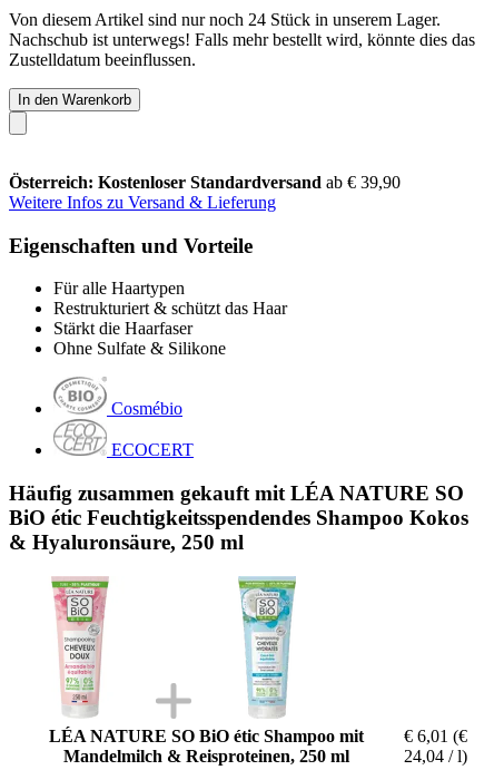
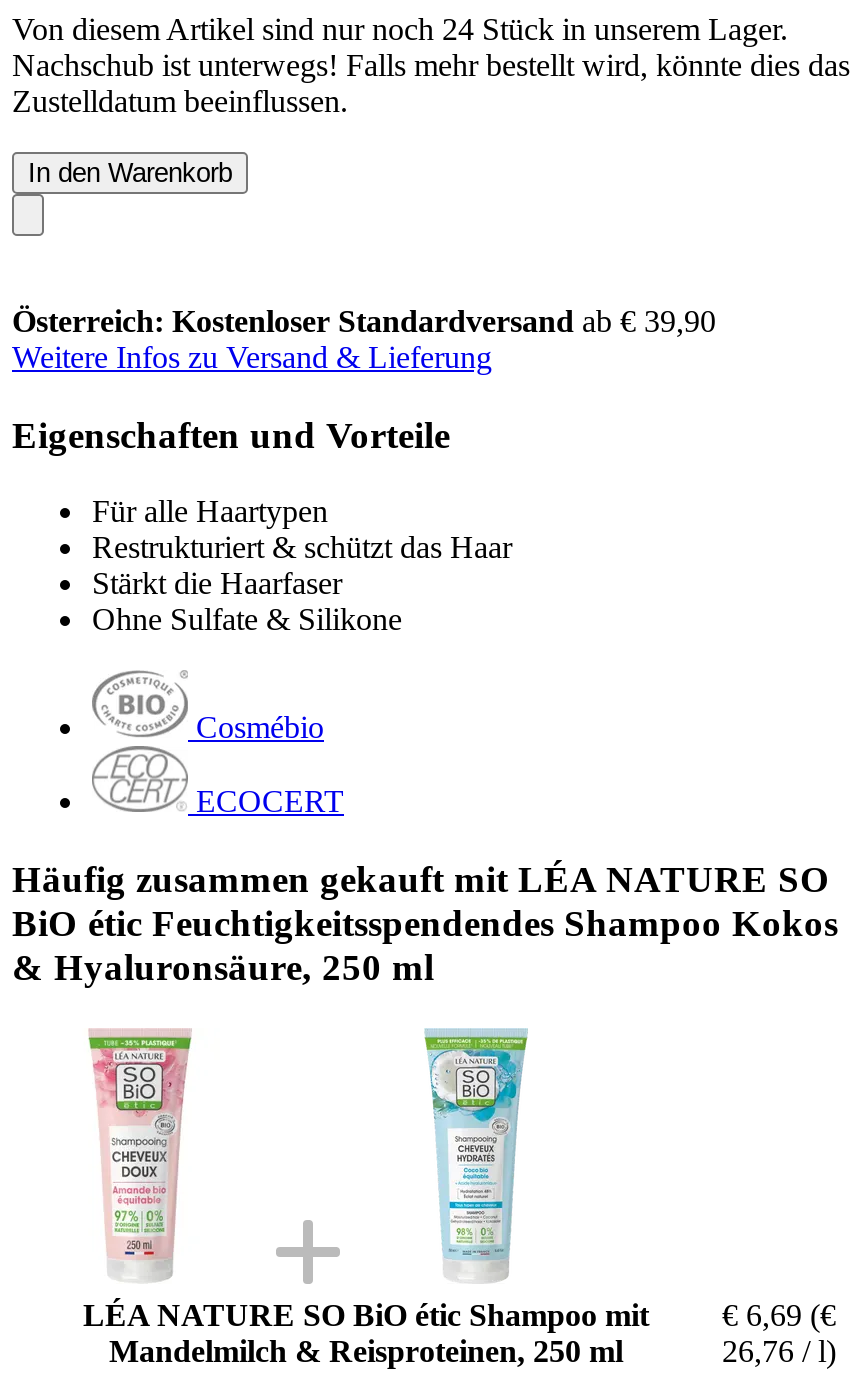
[404,726,467,745] € 6,01 (€ -> [722,1297,836,1331] € 6,69 (€
[404,746,467,765] 24,04 / l) -> [722,1333,836,1367] 26,76 / l)

